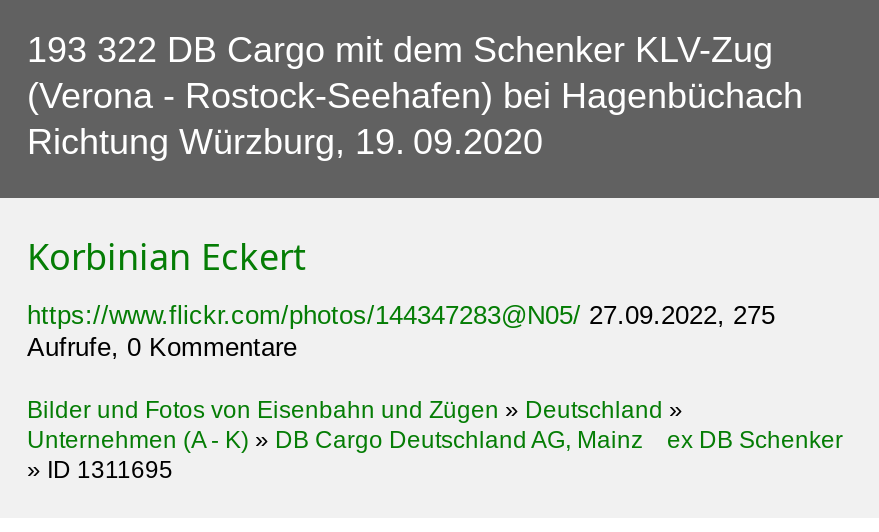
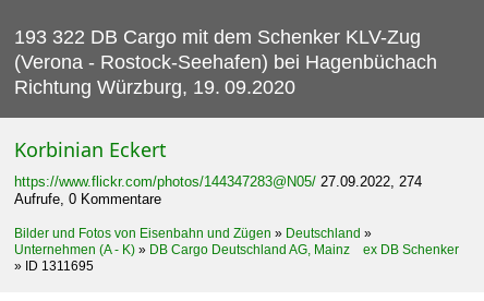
[27,301,775,331] https://www.flickr.com/photos/144347283@N05/ 27.09.2022, 275 -> [14,173,422,190] https://www.flickr.com/photos/144347283@N05/ 27.09.2022, 274

